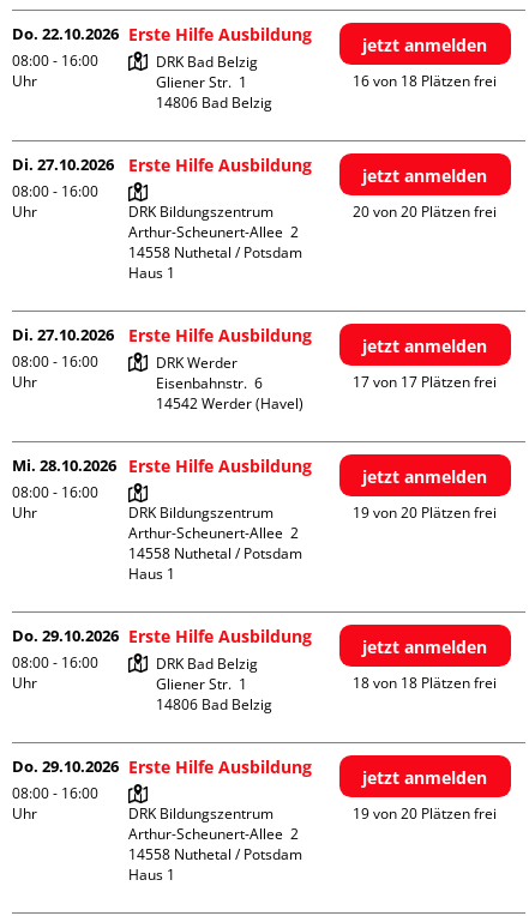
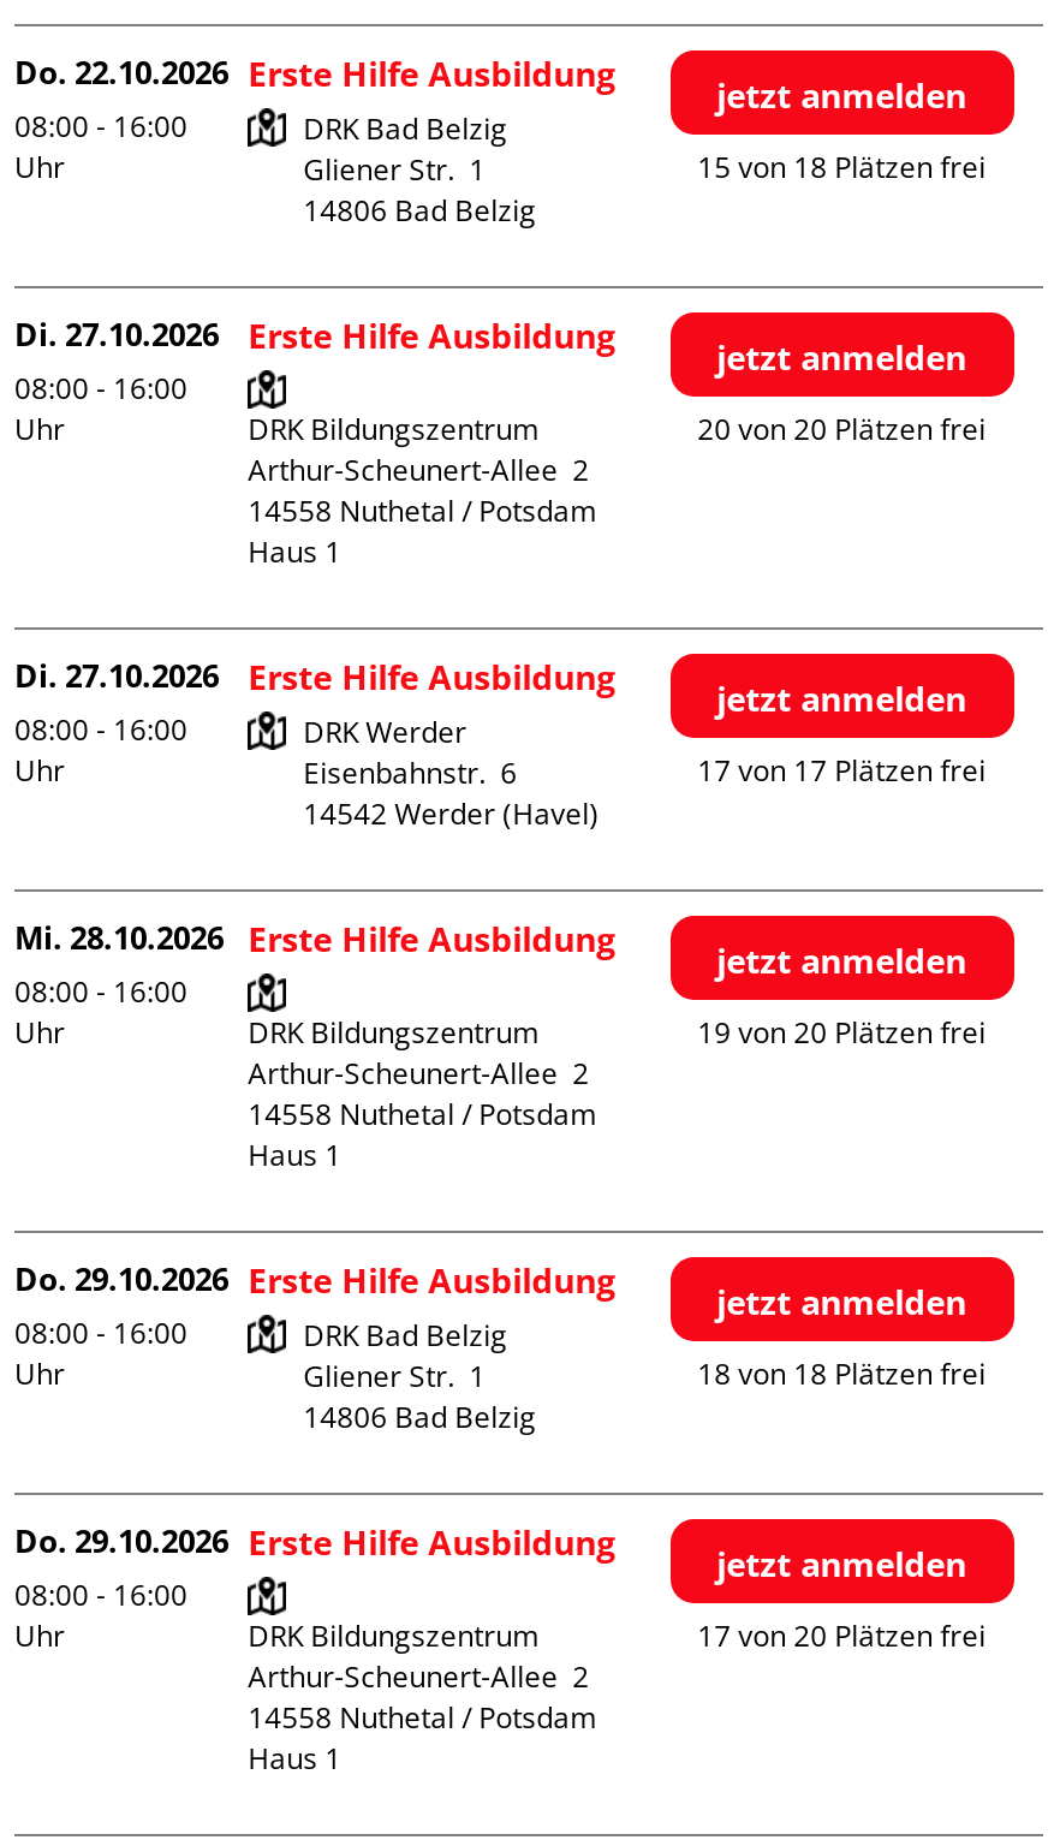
[353,71,497,91] 16 von 18 Plätzen frei -> [697,147,986,187] 15 von 18 Plätzen frei
[353,803,497,824] 19 von 20 Plätzen frei -> [697,1615,986,1656] 17 von 20 Plätzen frei

